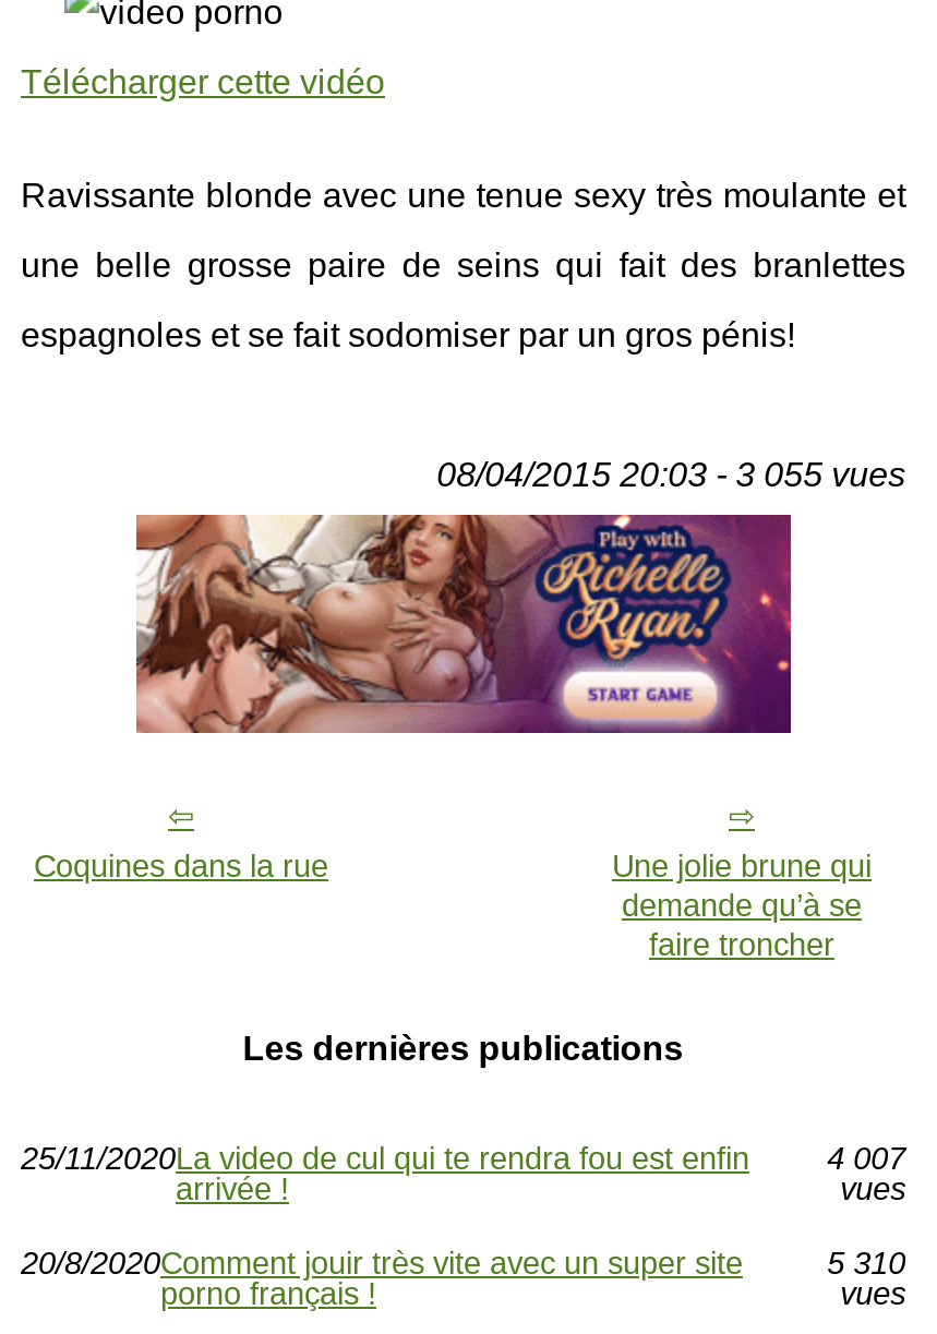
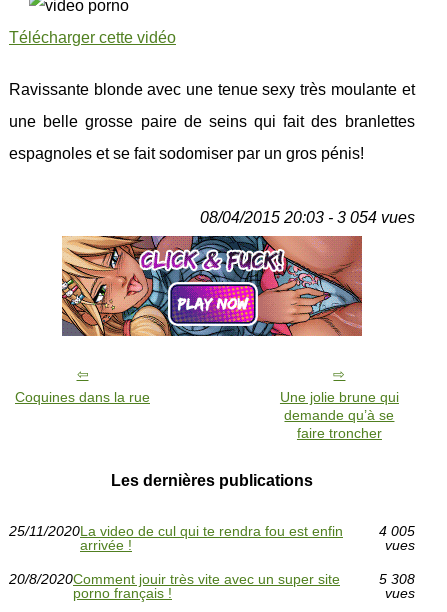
[437,456,906,493] 08/04/2015 20:03 - 3 055 vues -> [200,209,415,226] 08/04/2015 20:03 - 3 054 vues
[134,513,793,735] [image] -> [61,235,363,337] [image]
[827,1141,906,1176] 4 007 -> [379,523,415,539] 4 005
[827,1246,906,1281] 5 310 -> [379,571,415,587] 5 308

